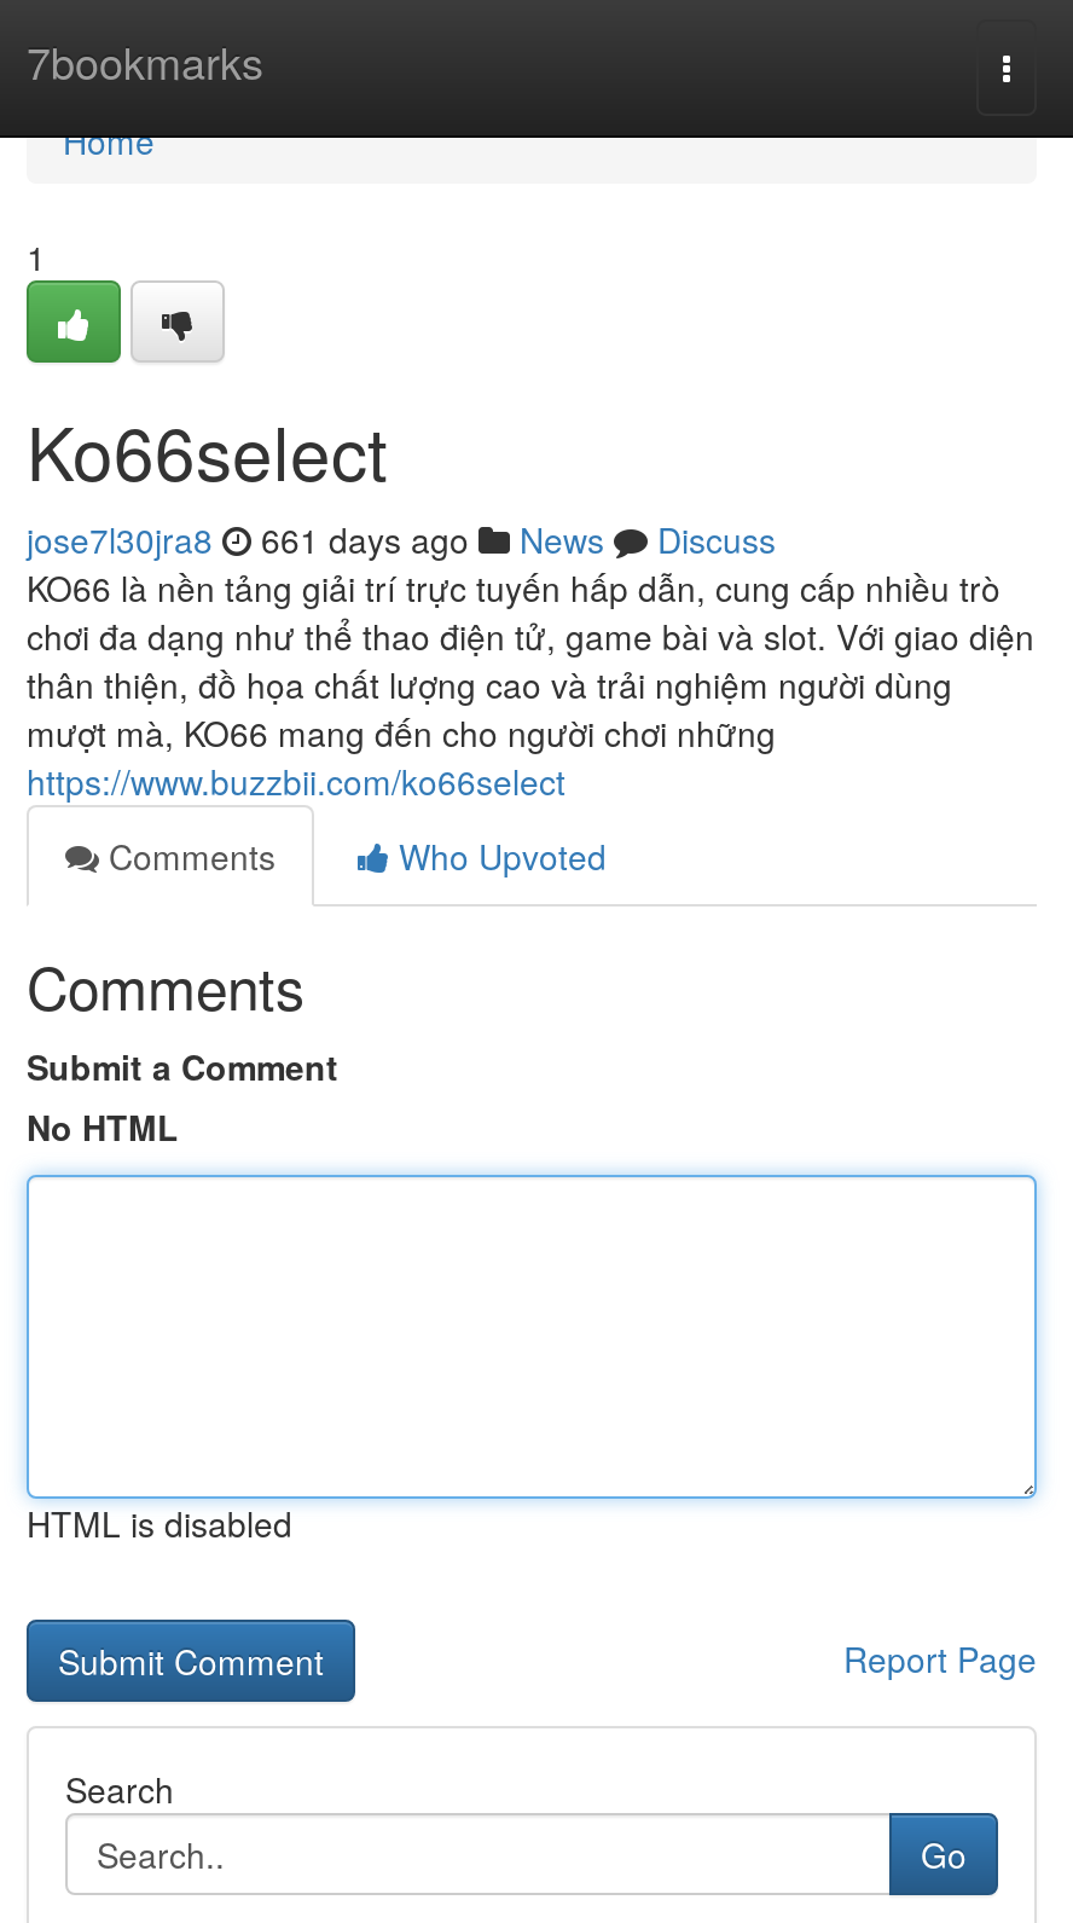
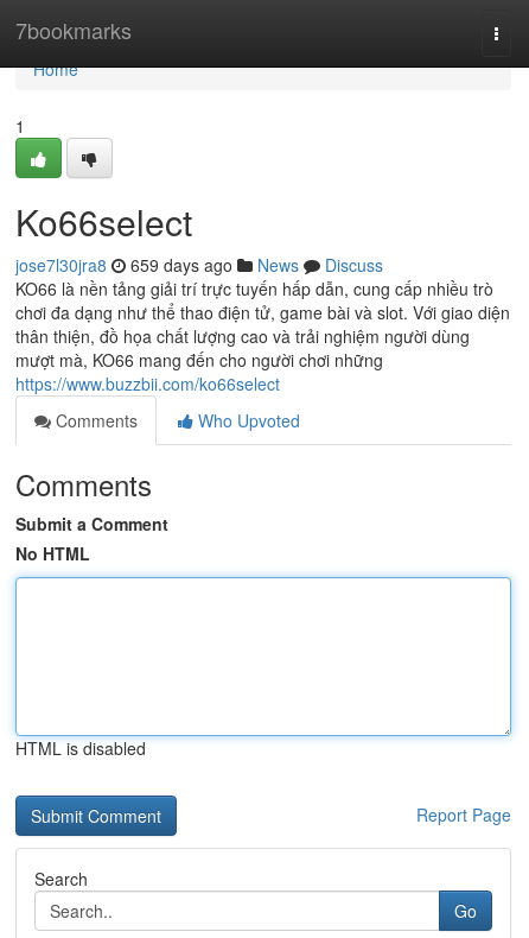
[27,515,776,563] jose7l30jra8 661 days ago News Discuss -> [15,253,383,277] jose7l30jra8 659 days ago News Discuss

